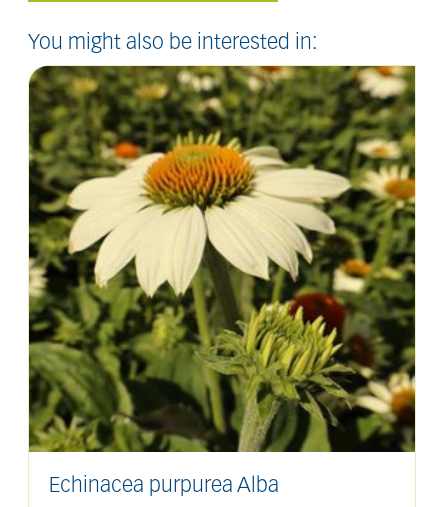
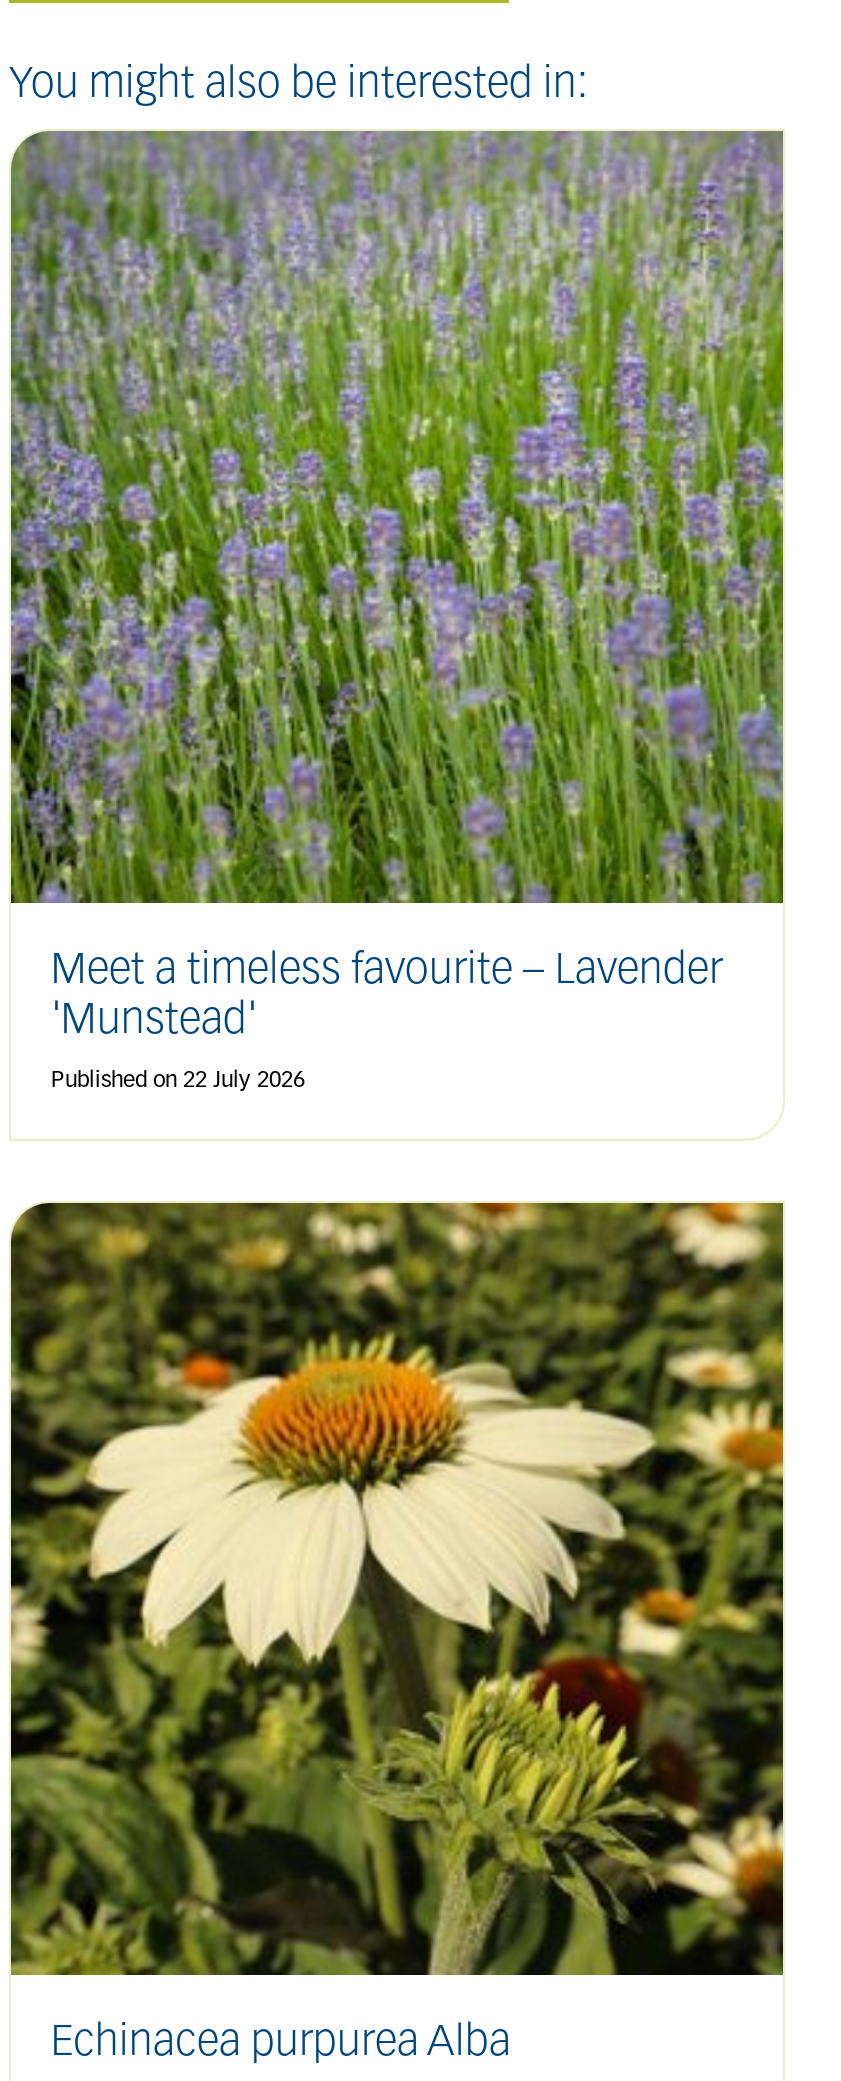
none -> [9,129,785,1094] [image] | Meet a timeless favourite – Lavender | 'Munstead' | Published on 22 July 2026

